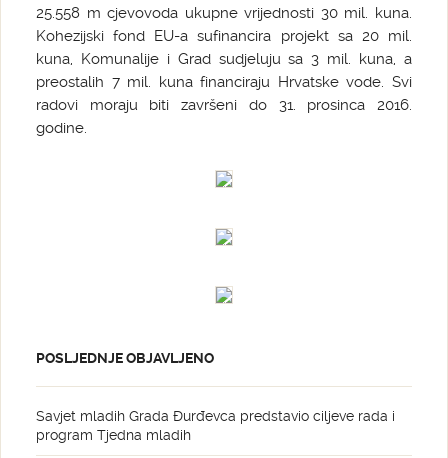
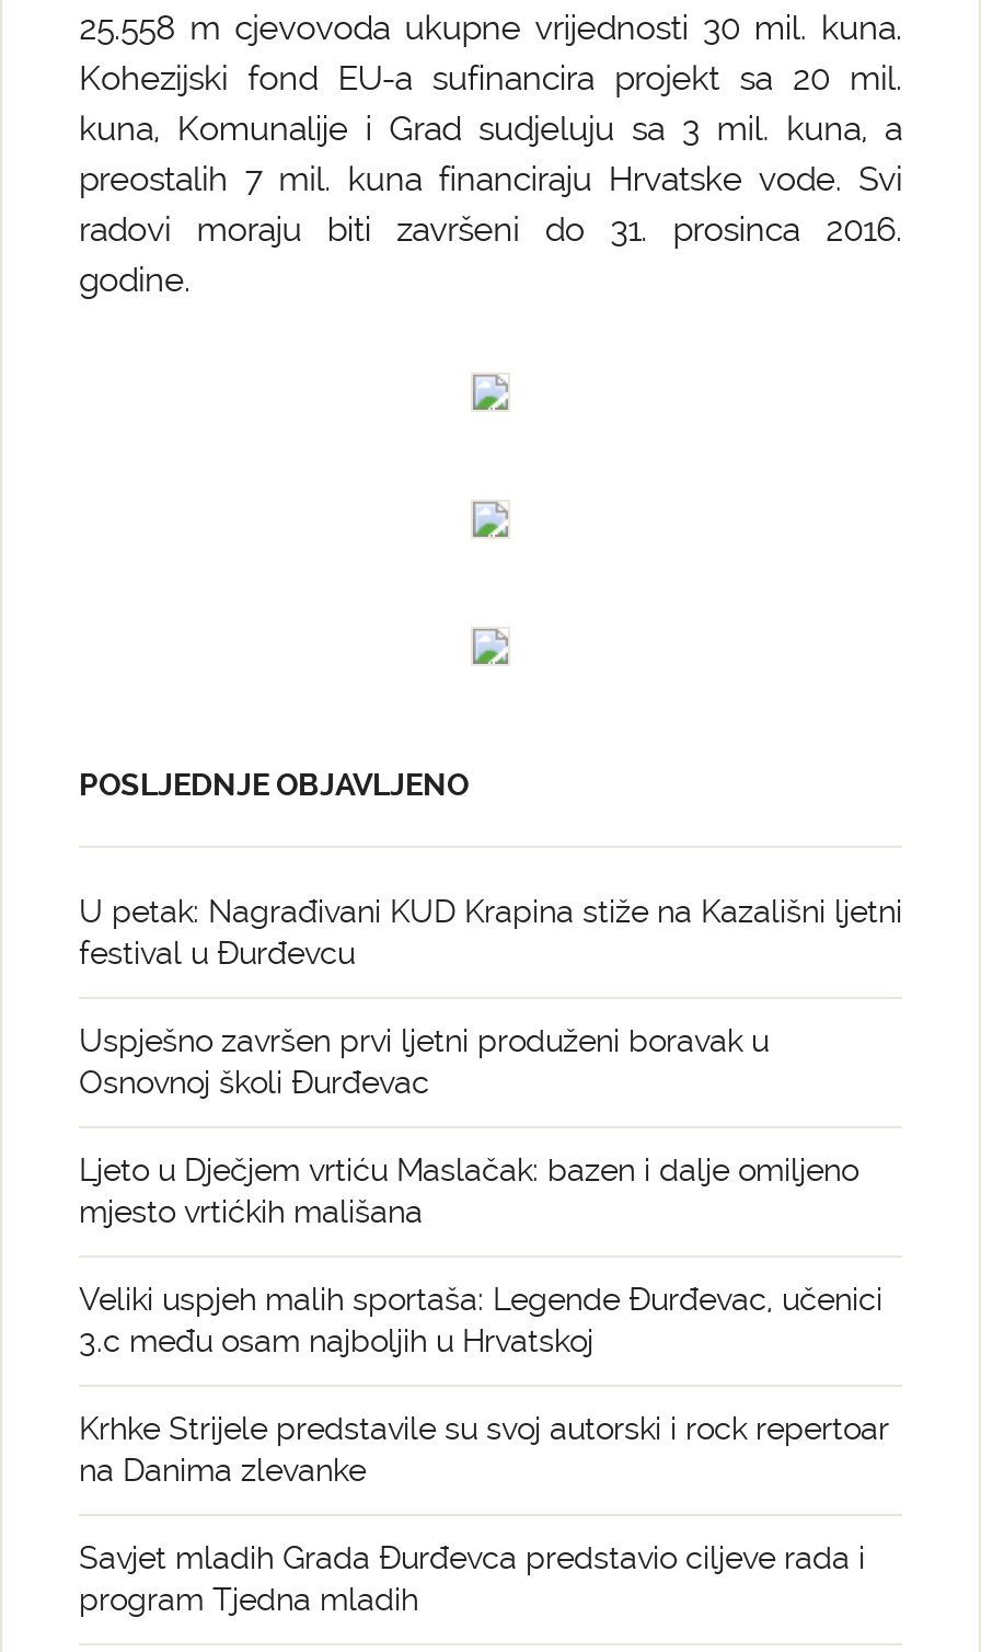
none -> [79,894,902,1488] U petak: Nagrađivani KUD Krapina stiže na Kazališni ljetni | festival u Đurđevcu | Uspješno završen prvi ljetni produženi boravak u | Osnovnoj školi Đurđevac | Ljeto u Dječjem vrtiću Maslačak: bazen i dalje omiljeno | mjesto vrtićkih mališana | Veliki uspjeh malih sportaša: Legende Đurđevac, učenici | 3.c među osam najboljih u Hrvatskoj | Krhke Strijele predstavile su svoj autorski i rock repertoar | na Danima zlevanke

